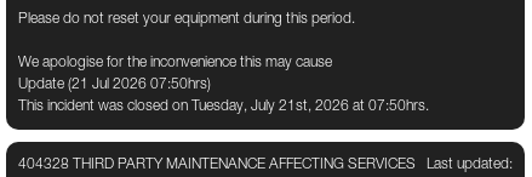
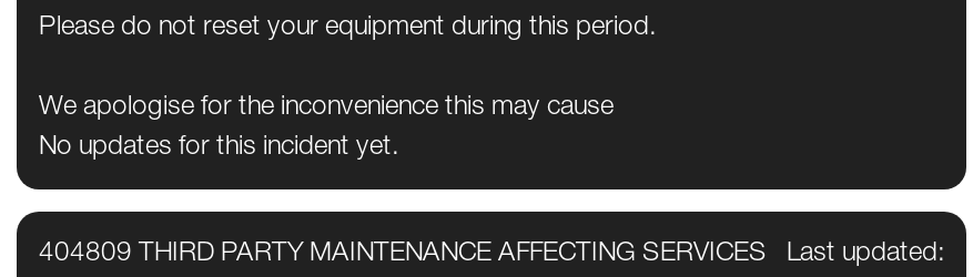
[18,77,429,114] Update (21 Jul 2026 07:50hrs) | This incident was closed on Tuesday, July 21st, 2026 at 07:50hrs. -> [39,135,398,161] No updates for this incident yet.
[18,157,416,172] 404328 THIRD PARTY MAINTENANCE AFFECTING SERVICES -> [39,241,767,268] 404809 THIRD PARTY MAINTENANCE AFFECTING SERVICES

